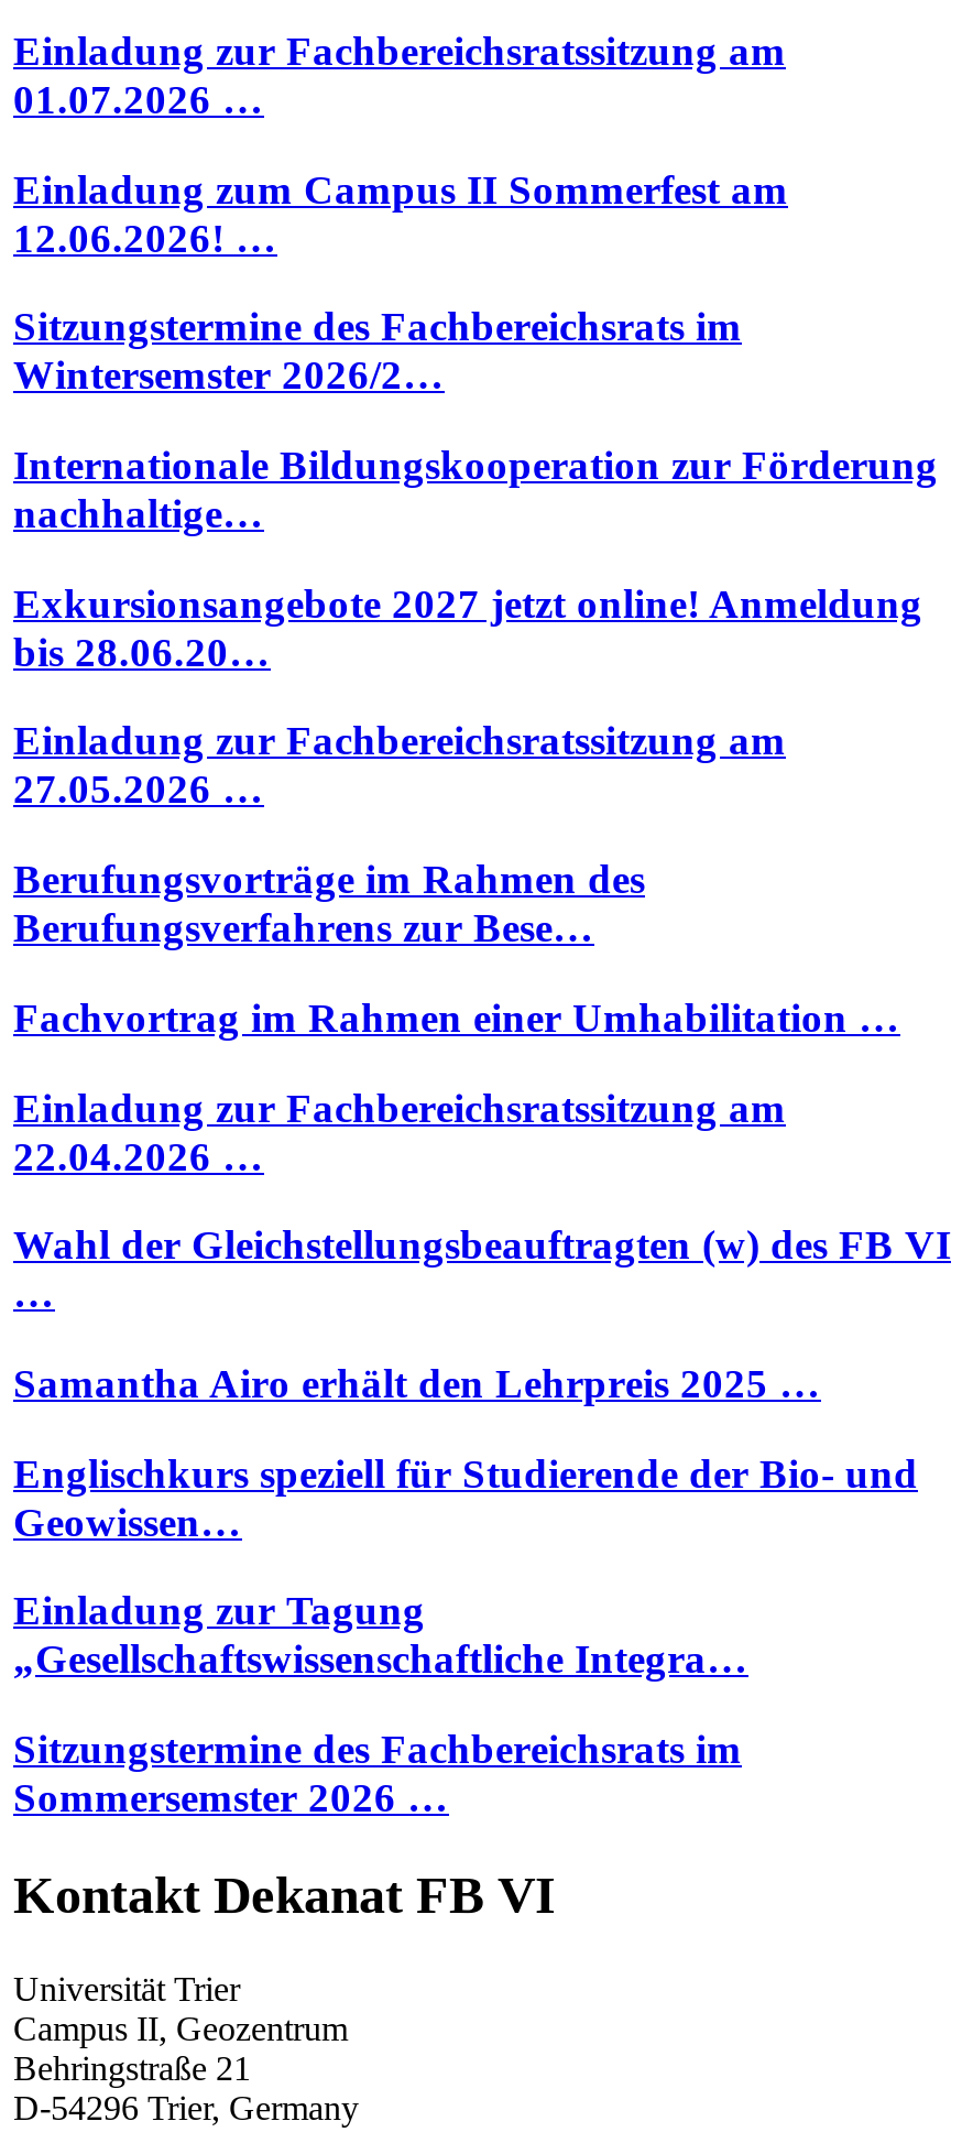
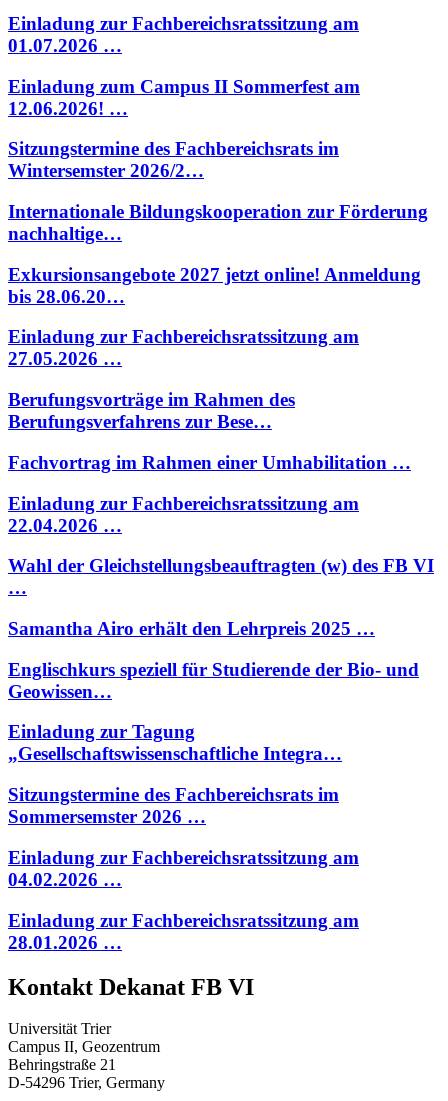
none -> [8,847,359,953] Einladung zur Fachbereichsratssitzung am | 04.02.2026 … | Einladung zur Fachbereichsratssitzung am | 28.01.2026 …

